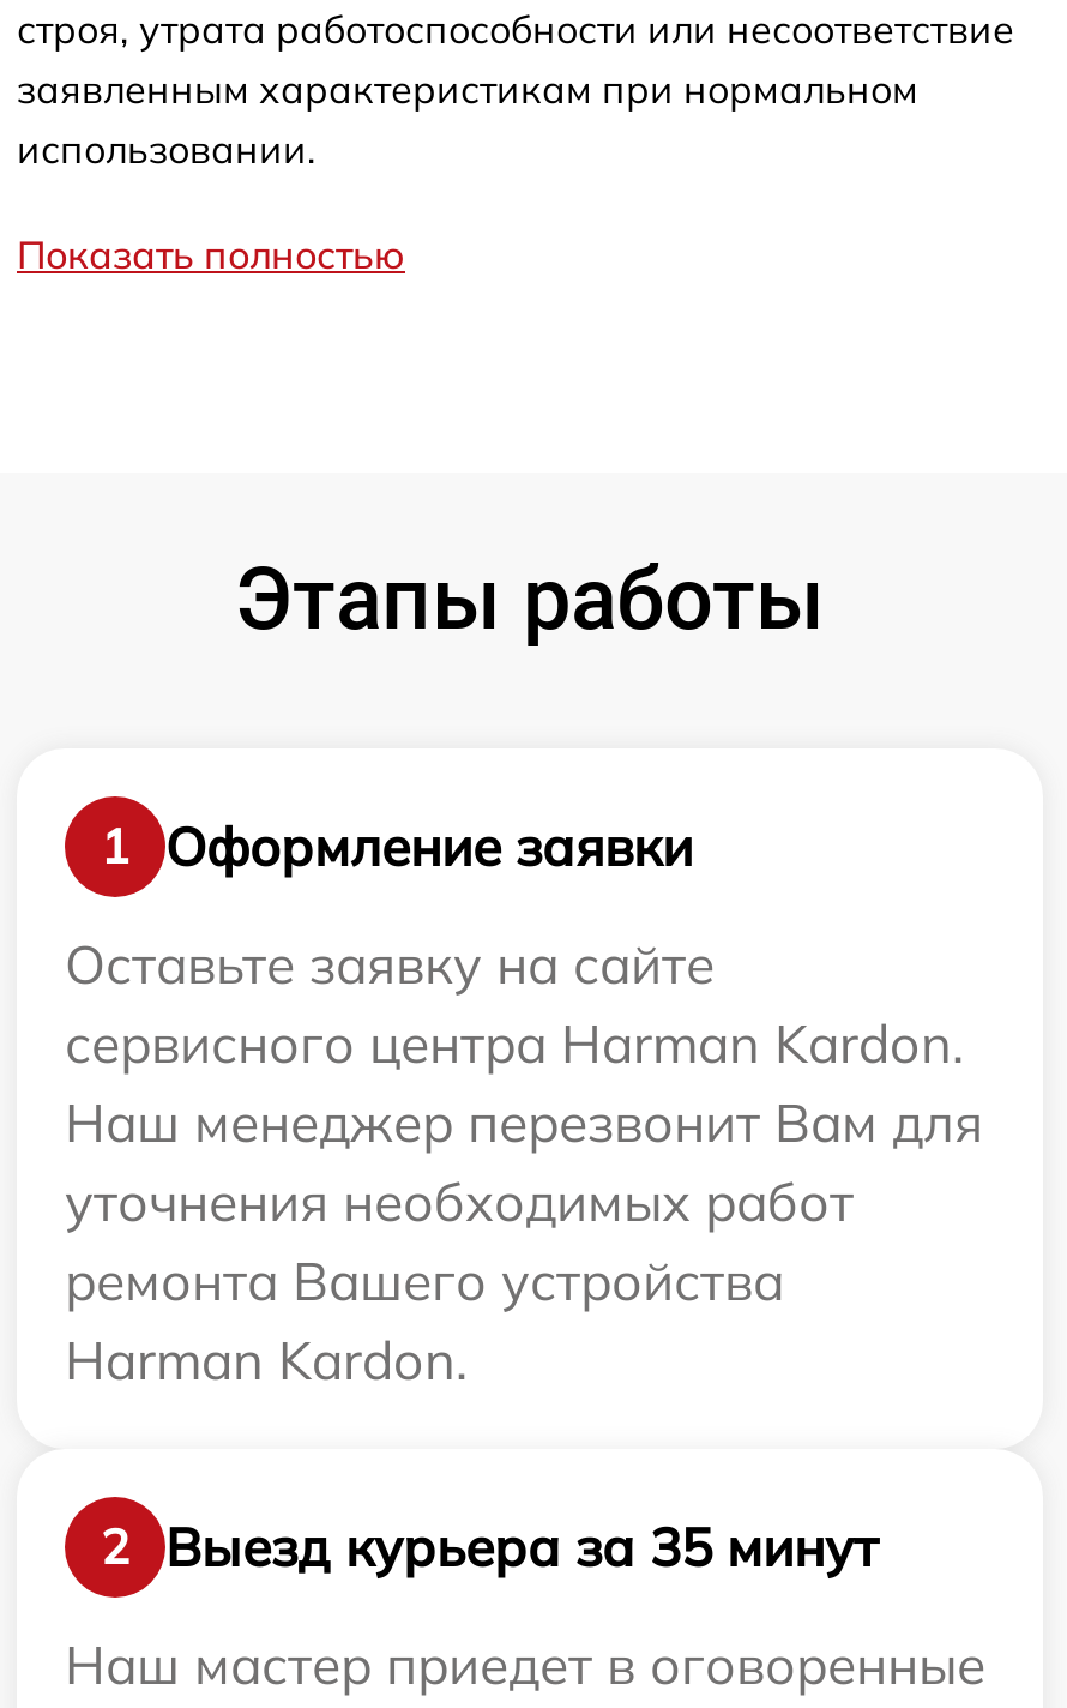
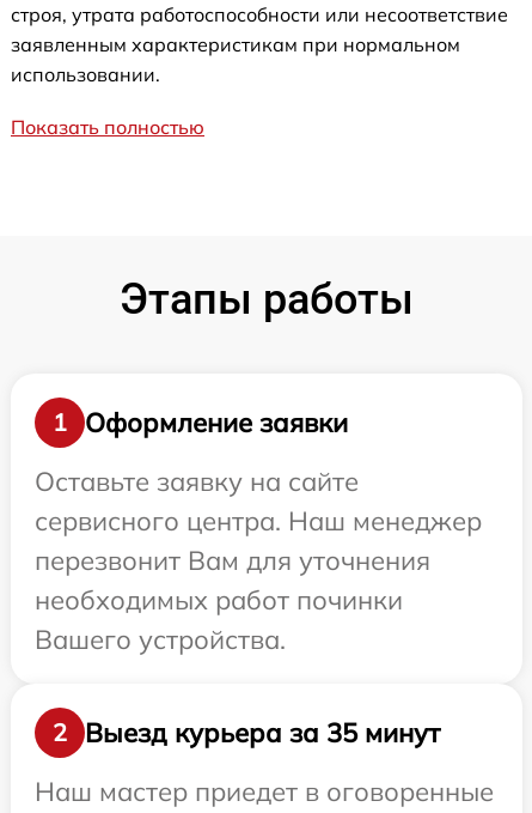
[65,1011,983,1395] сервисного центра Harman Kardon. | Наш менеджер перезвонит Вам для | уточнения необходимых работ | ремонта Вашего устройства | Harman Kardon. -> [35,505,482,657] сервисного центра. Наш менеджер | перезвонит Вам для уточнения | необходимых работ починки | Вашего устройства.

